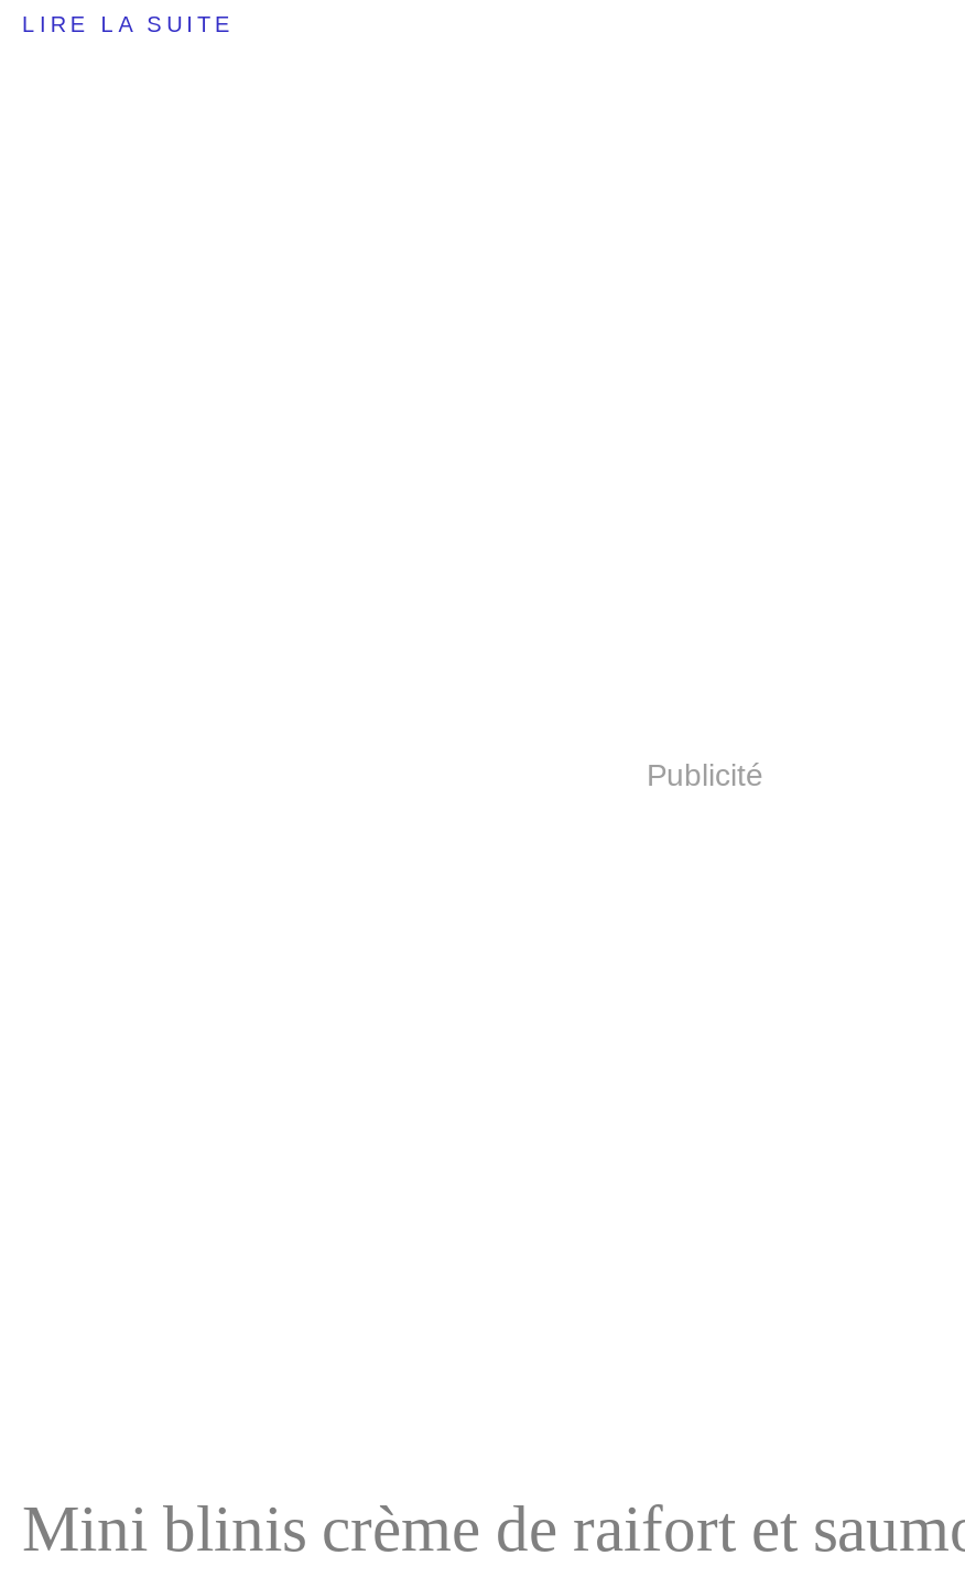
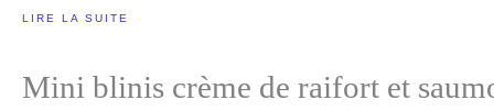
[647,757,763,792] Publicité -> none

